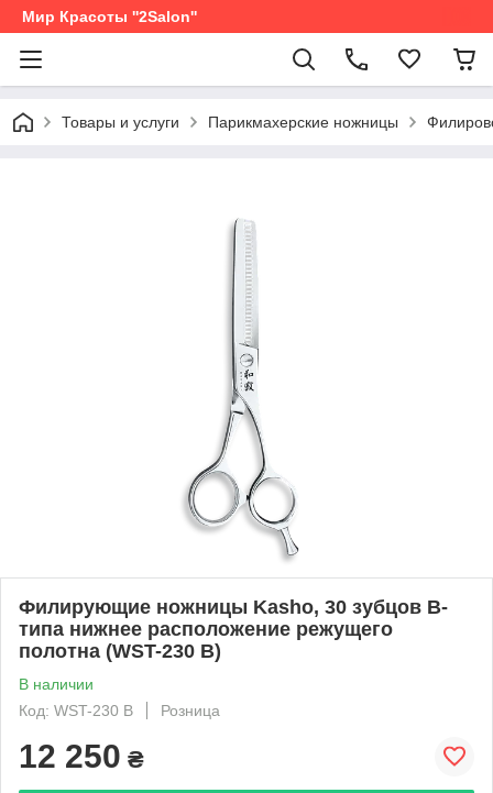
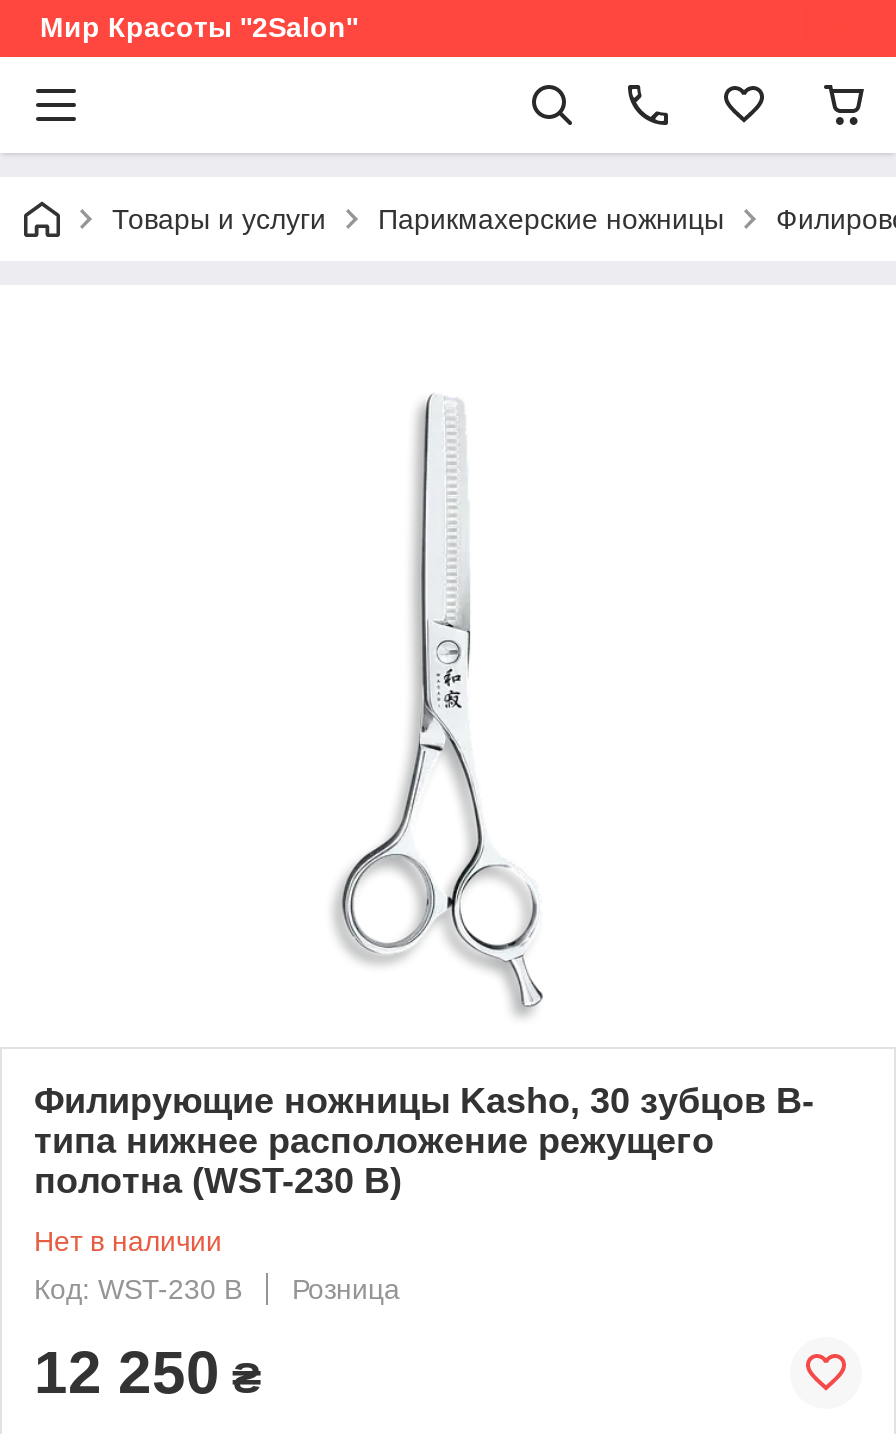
[19,675,94,693] В наличии -> [34,1225,222,1257] Нет в наличии

